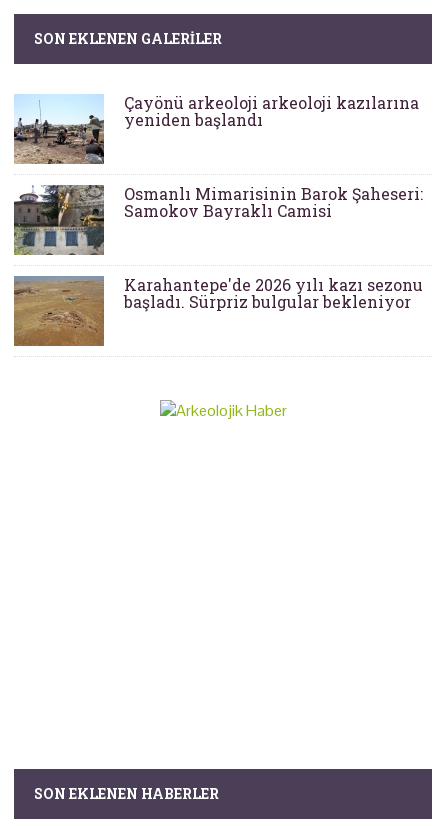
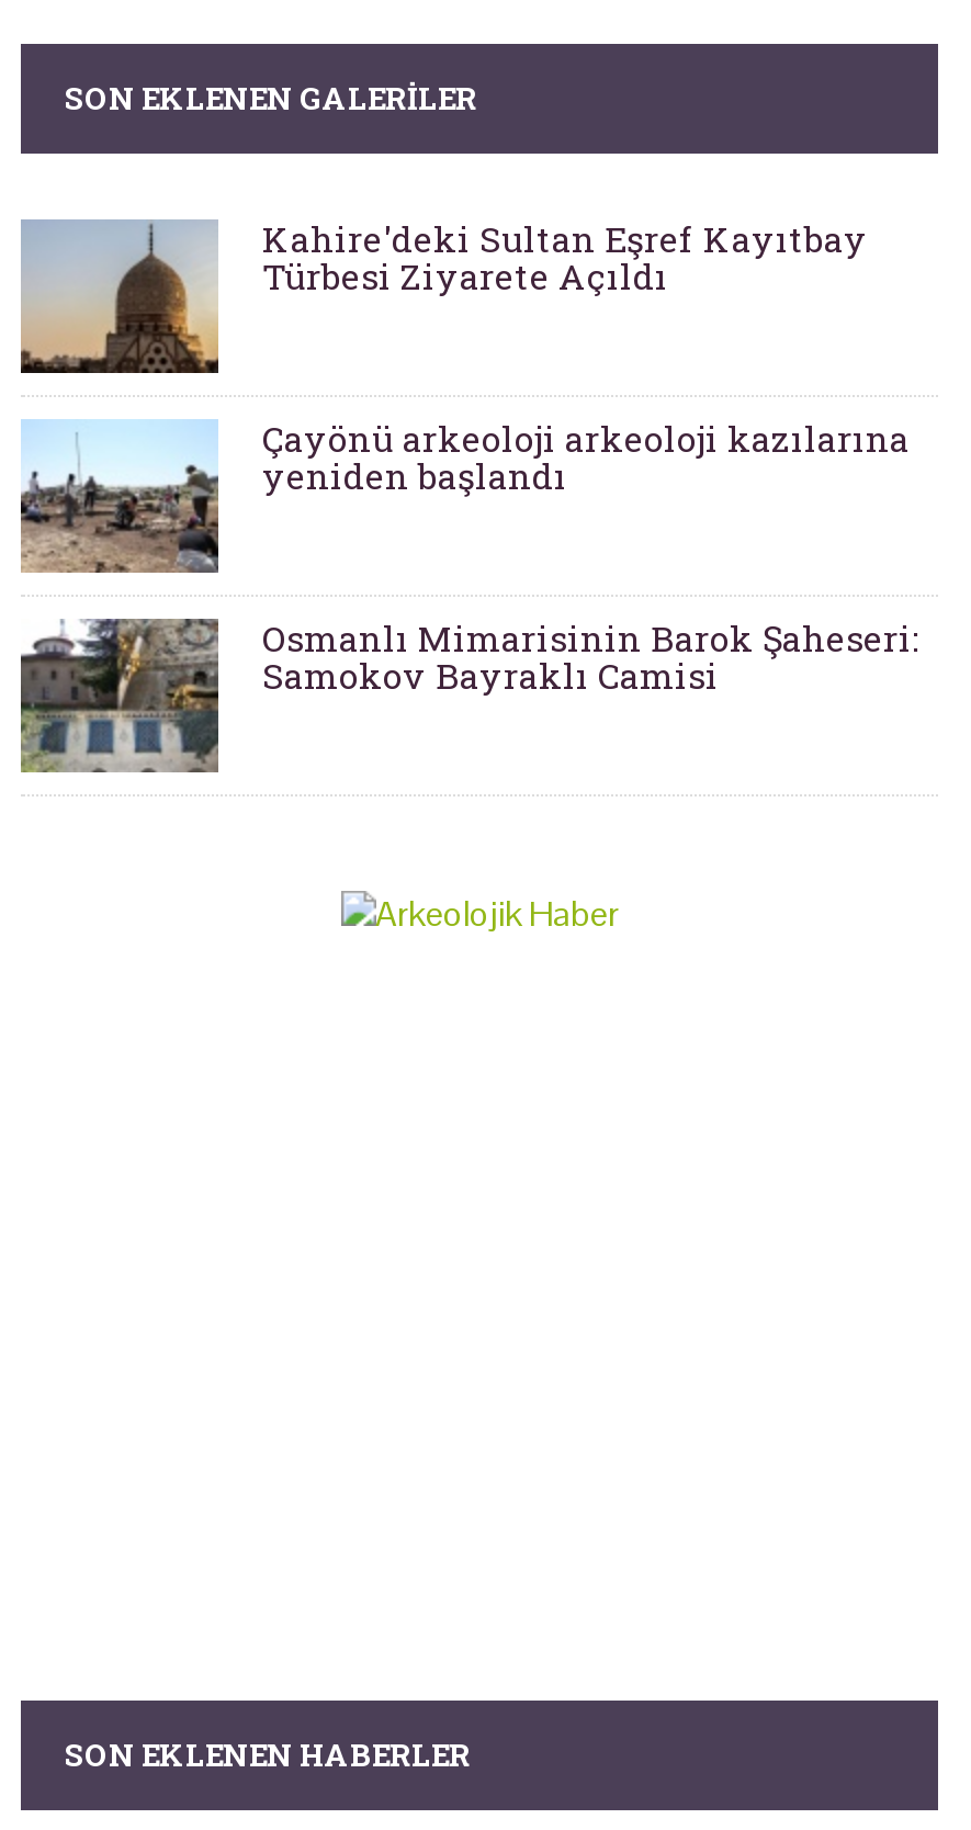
none -> [21,215,868,375] [image] | Kahire'deki Sultan Eşref Kayıtbay | Türbesi Ziyarete Açıldı
moved [12,92,423,221] -> [16,414,918,697]: [image] | Çayönü arkeoloji arkeoloji kazılarına | yeniden başlandı | Osmanlı Mimarisinin Barok Şaheseri: | Samokov Bayraklı Camisi
[13,274,423,347] [image] | Karahantepe'de 2026 yılı kazı sezonu | başladı. Sürpriz bulgular bekleniyor -> none

